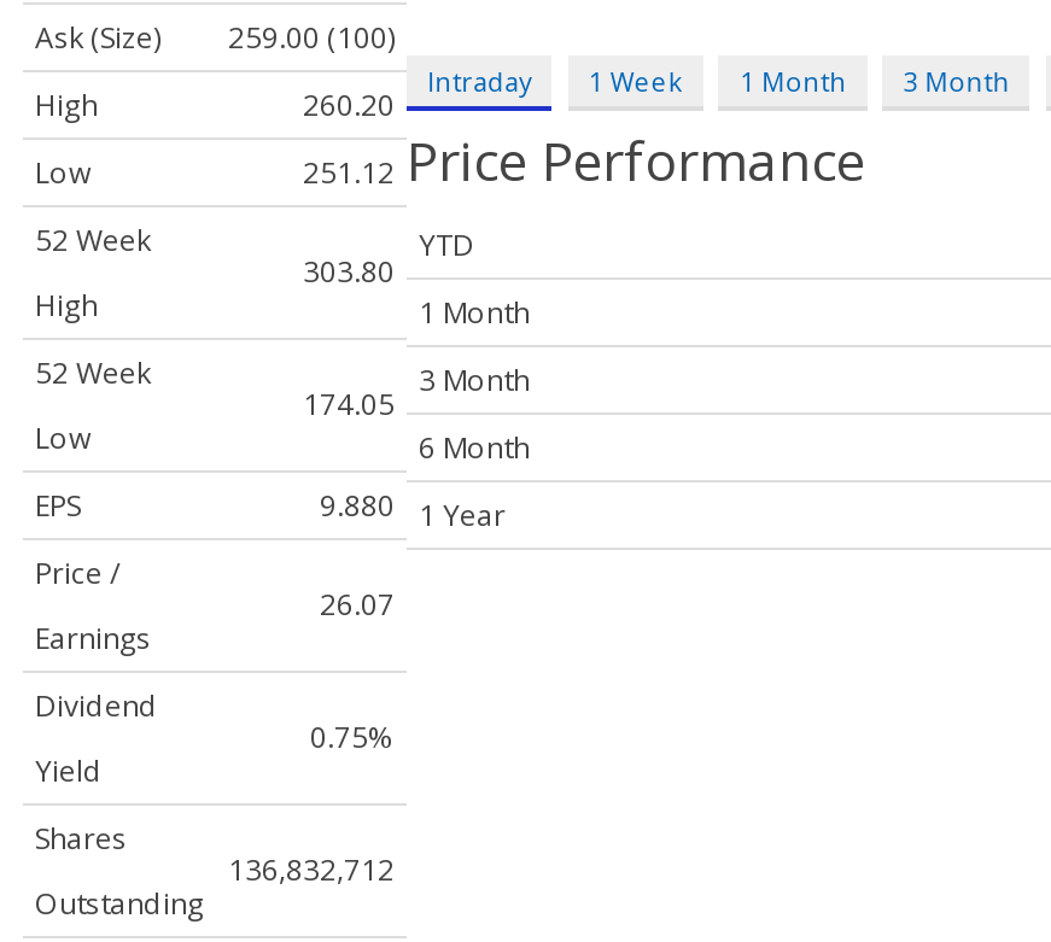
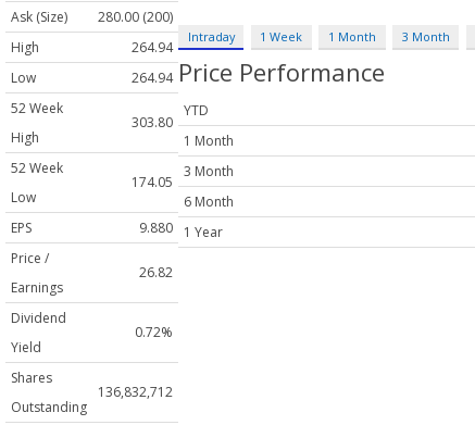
[35,17,395,58] Ask (Size) 259.00 (100) -> [11,8,173,26] Ask (Size) 280.00 (200)
[303,85,395,126] 260.20 -> [132,38,173,57] 264.94
[303,124,865,197] 251.12 Price Performance -> [132,56,385,89] 264.94 Price Performance
[320,584,395,625] 26.07 -> [139,263,173,282] 26.82
[310,717,395,758] 0.75% -> [135,323,173,342] 0.72%

